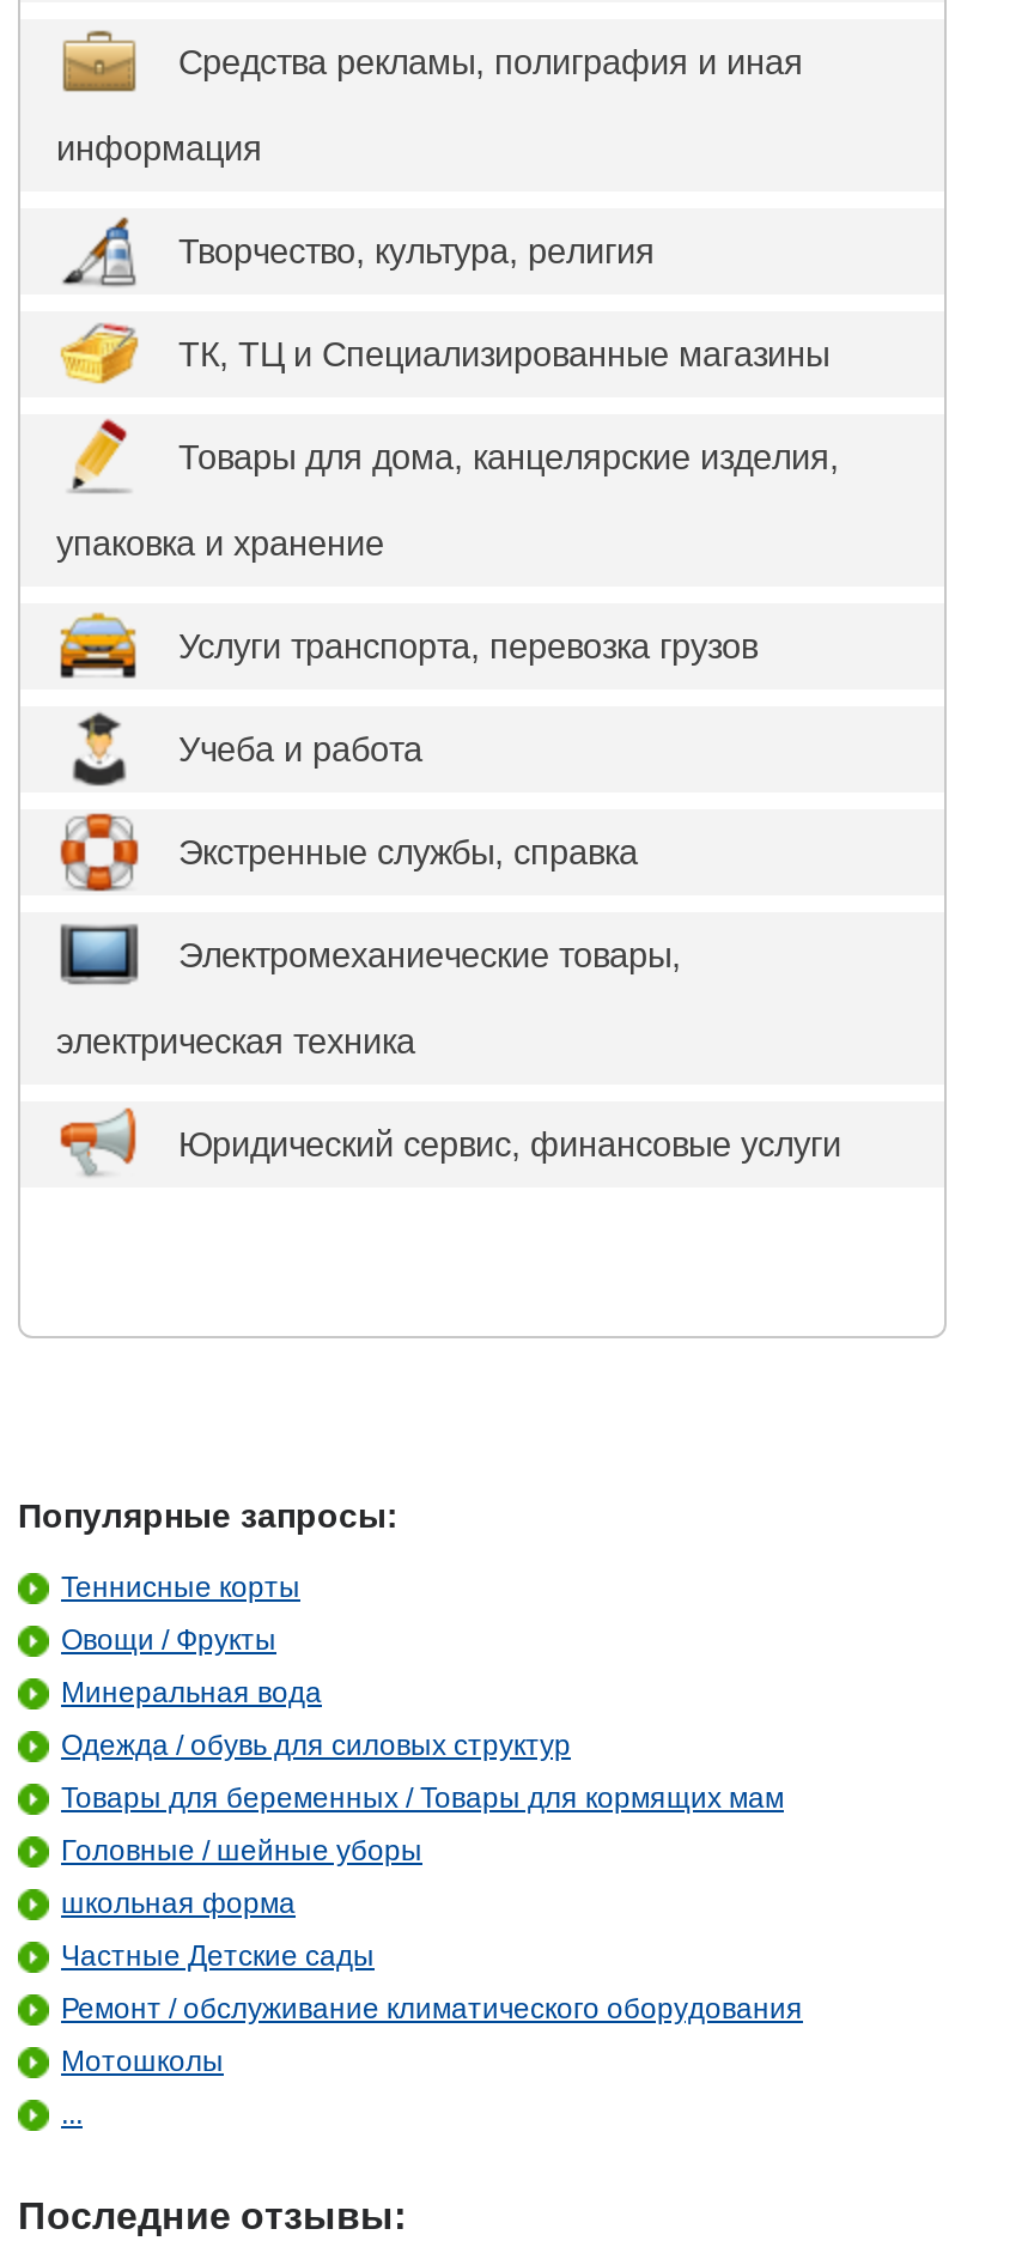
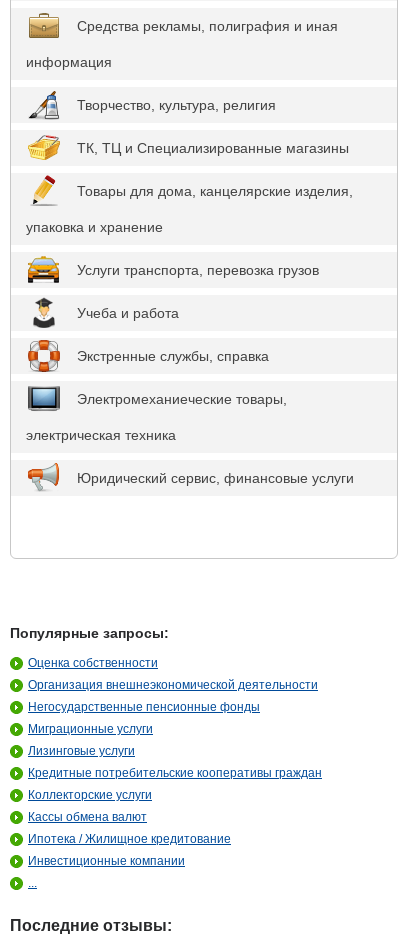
[61,1571,300,1604] Теннисные корты -> [28,656,158,670] Оценка собственности
[61,1623,276,1657] Овощи / Фрукты -> [28,678,318,692] Организация внешнеэкономической деятельности
[61,1676,322,1709] Минеральная вода -> [28,700,260,714] Негосударственные пенсионные фонды
[61,1729,571,1762] Одежда / обувь для силовых структур -> [28,722,153,736] Миграционные услуги
[61,1781,784,1815] Товары для беременных / Товары для кормящих мам -> [28,744,135,758] Лизинговые услуги
[61,1834,422,1868] Головные / шейные уборы -> [28,766,322,780] Кредитные потребительские кооперативы граждан
[61,1887,296,1920] школьная форма -> [28,788,152,802] Коллекторские услуги
[61,1939,375,1973] Частные Детские сады -> [28,810,147,824] Кассы обмена валют
[61,1992,803,2026] Ремонт / обслуживание климатического оборудования -> [28,832,231,846] Ипотека / Жилищное кредитование
[61,2045,224,2078] Мотошколы -> [28,854,185,868] Инвестиционные компании

